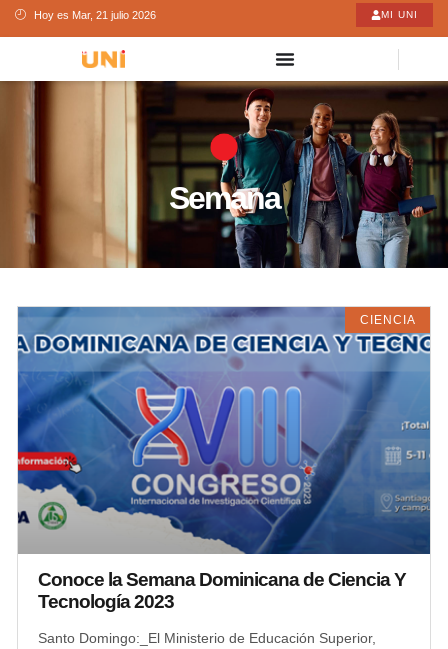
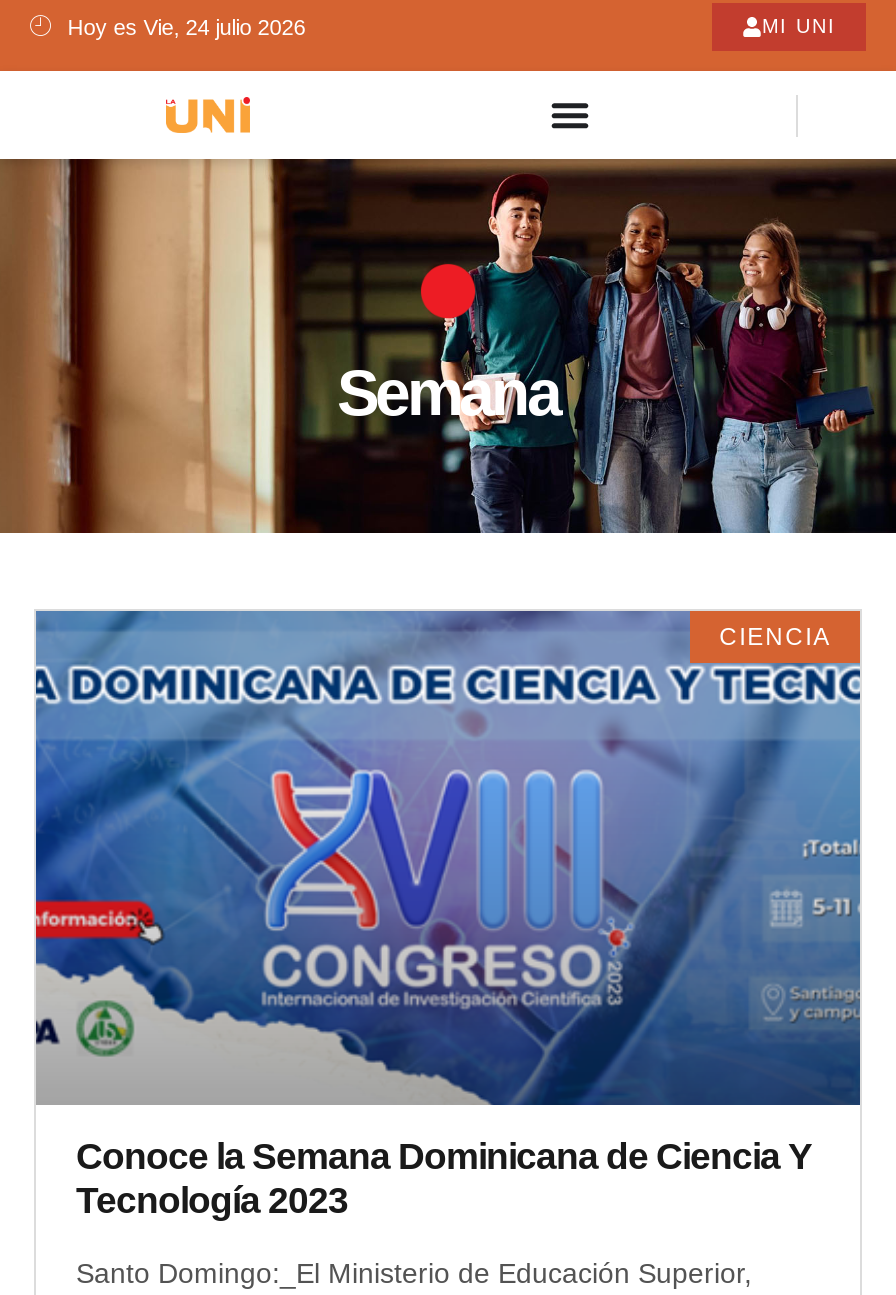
[34,8,156,20] Hoy es Mar, 21 julio 2026 -> [68,14,306,38] Hoy es Vie, 24 julio 2026

